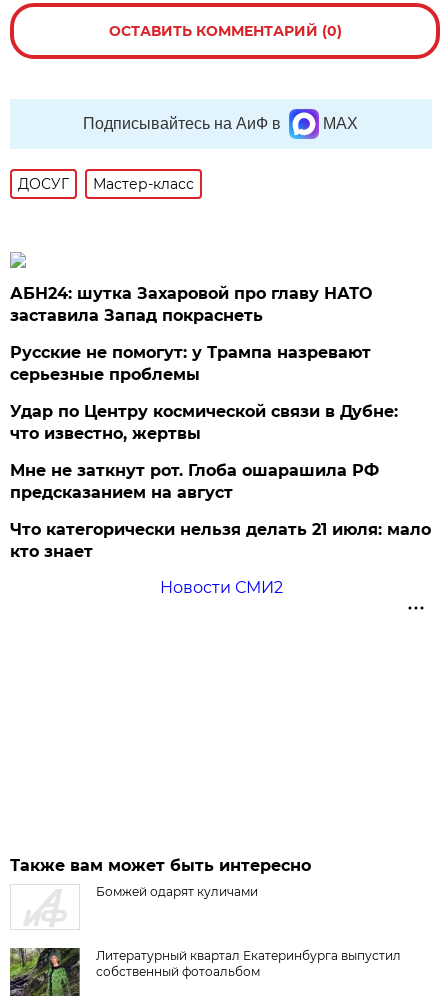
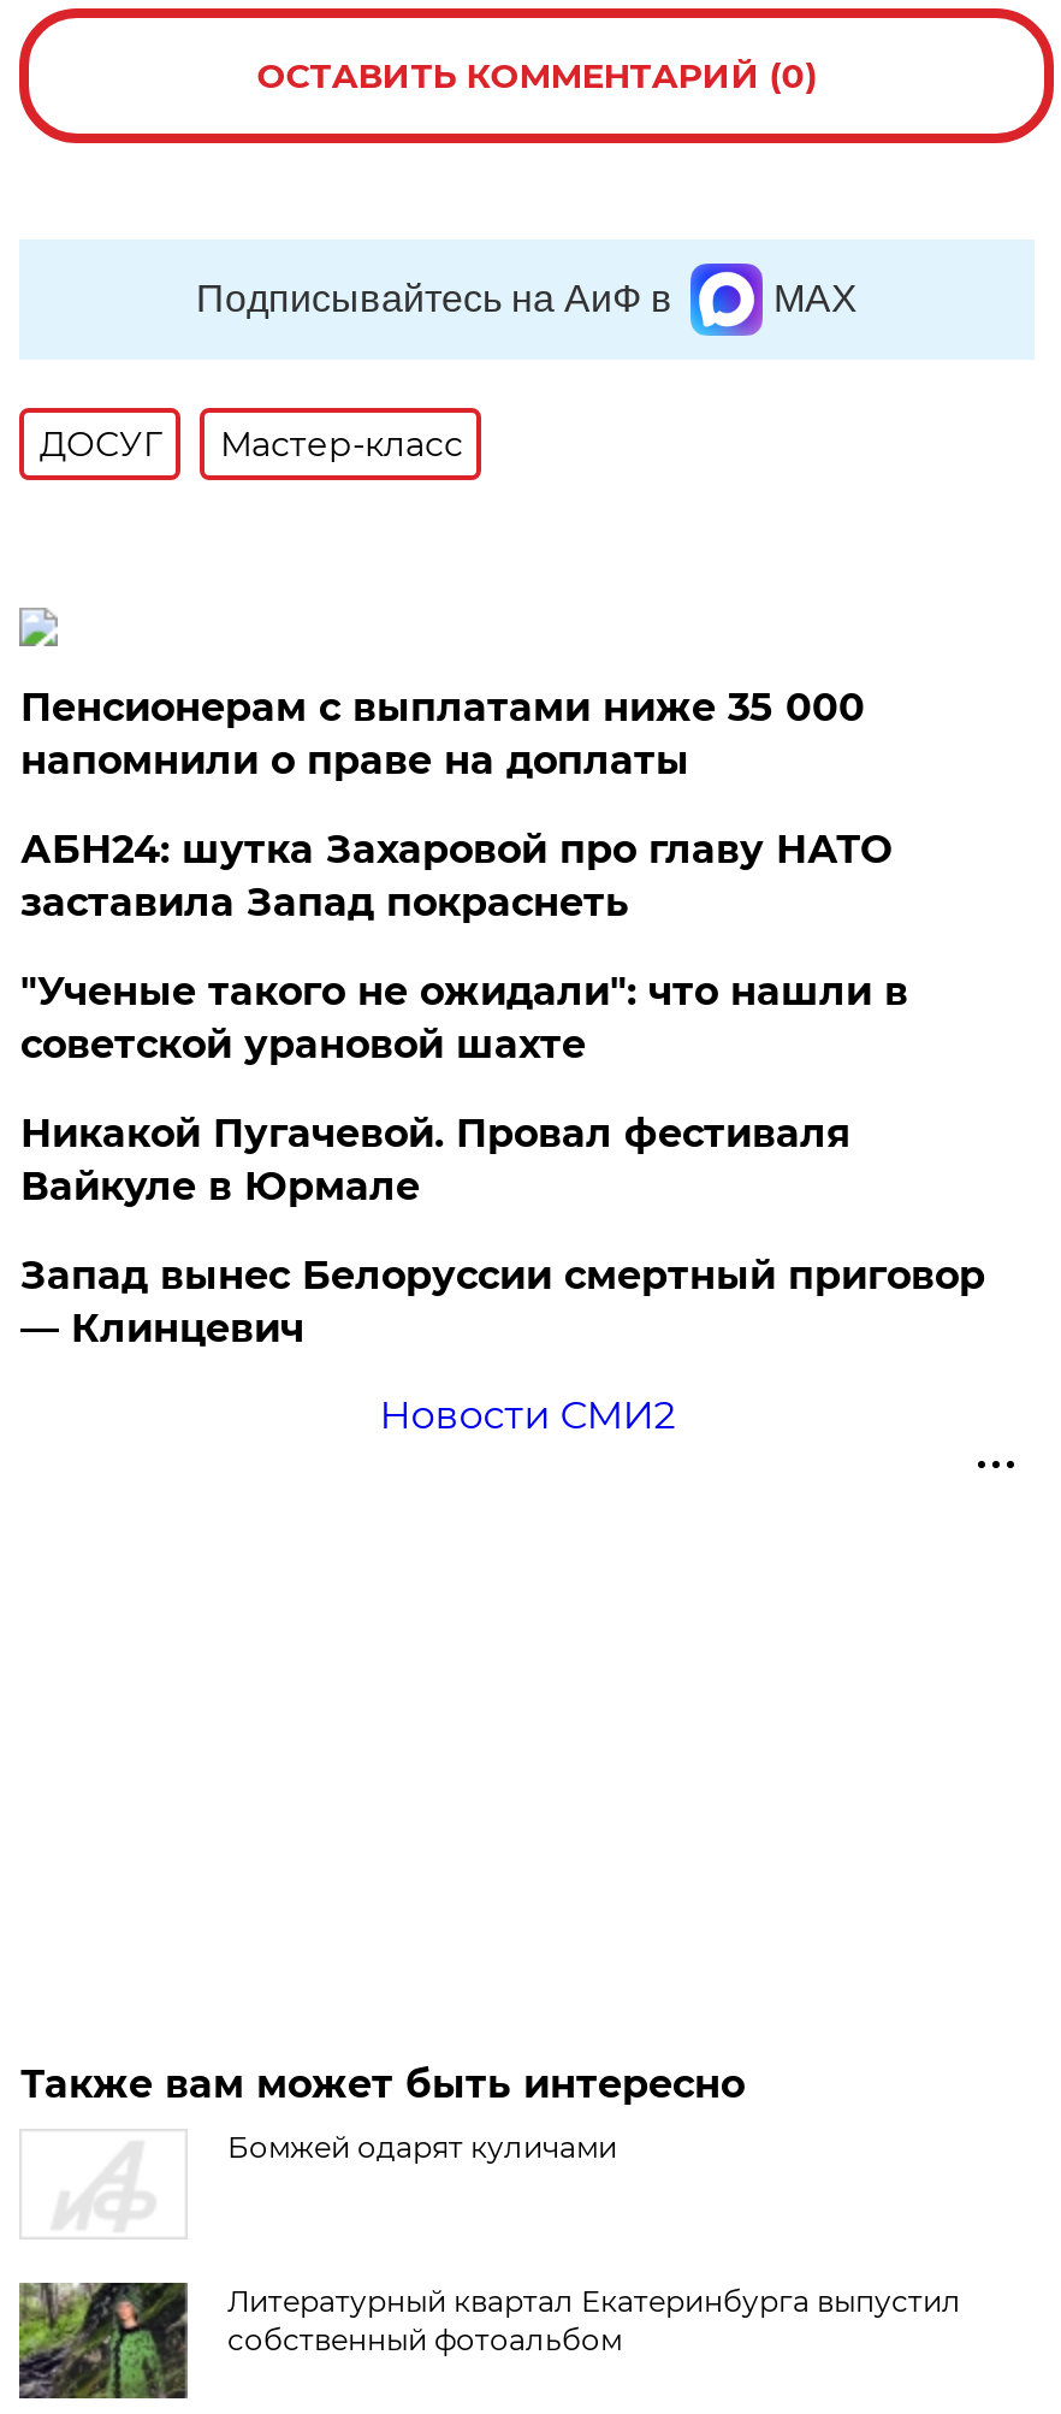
none -> [20,685,865,783] Пенсионерам с выплатами ниже 35 000 | напомнили о праве на доплаты
moved [10,284,372,325] -> [20,827,891,925]: АБН24: шутка Захаровой про главу НАТО | заставила Запад покраснеть
[10,343,431,561] Русские не помогут: у Трампа назревают | серьезные проблемы | Удар по Центру космической связи в Дубне: | что известно, жертвы | Мне не заткнут рот. Глоба ошарашила РФ | предсказанием на август | Что категорически нельзя делать 21 июля: мало | кто знает -> [20,969,985,1351] "Ученые такого не ожидали": что нашли в | советской урановой шахте | Никакой Пугачевой. Провал фестиваля | Вайкуле в Юрмале | Запад вынес Белоруссии смертный приговор | — Клинцевич

